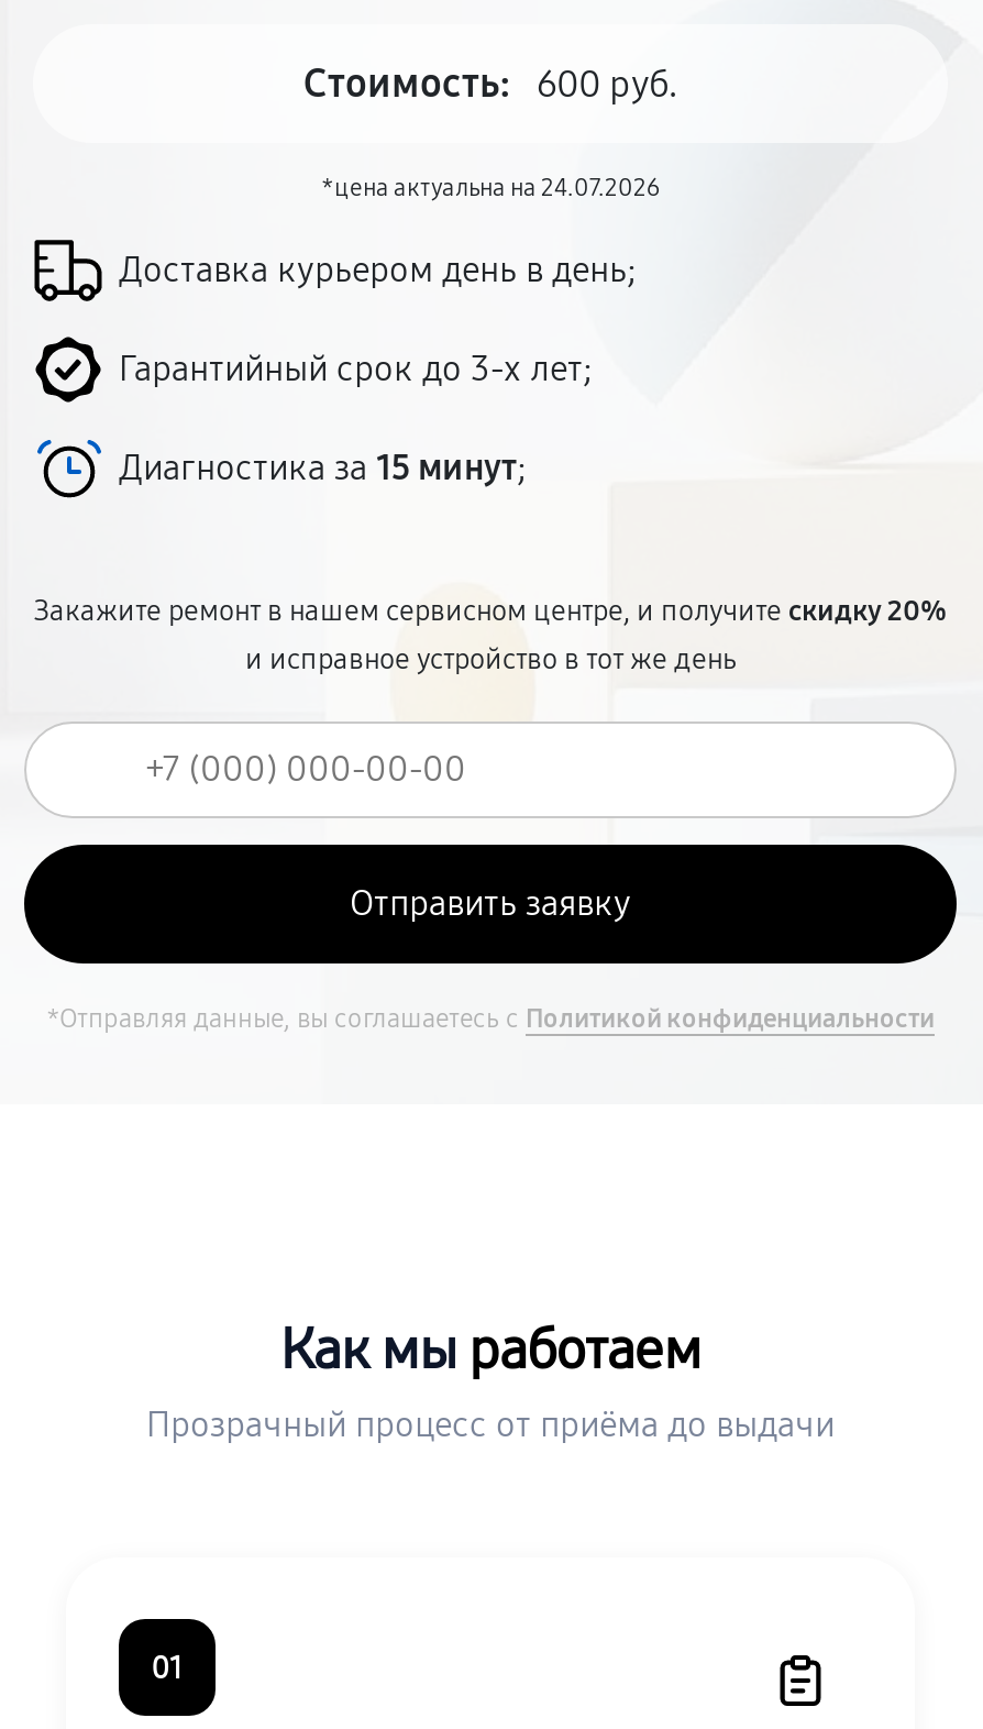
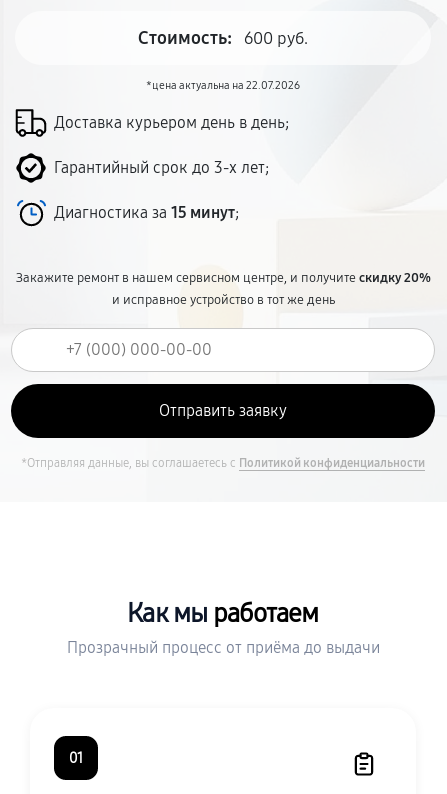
[321,174,660,202] *цена актуальна на 24.07.2026 -> [146,79,300,92] *цена актуальна на 22.07.2026

